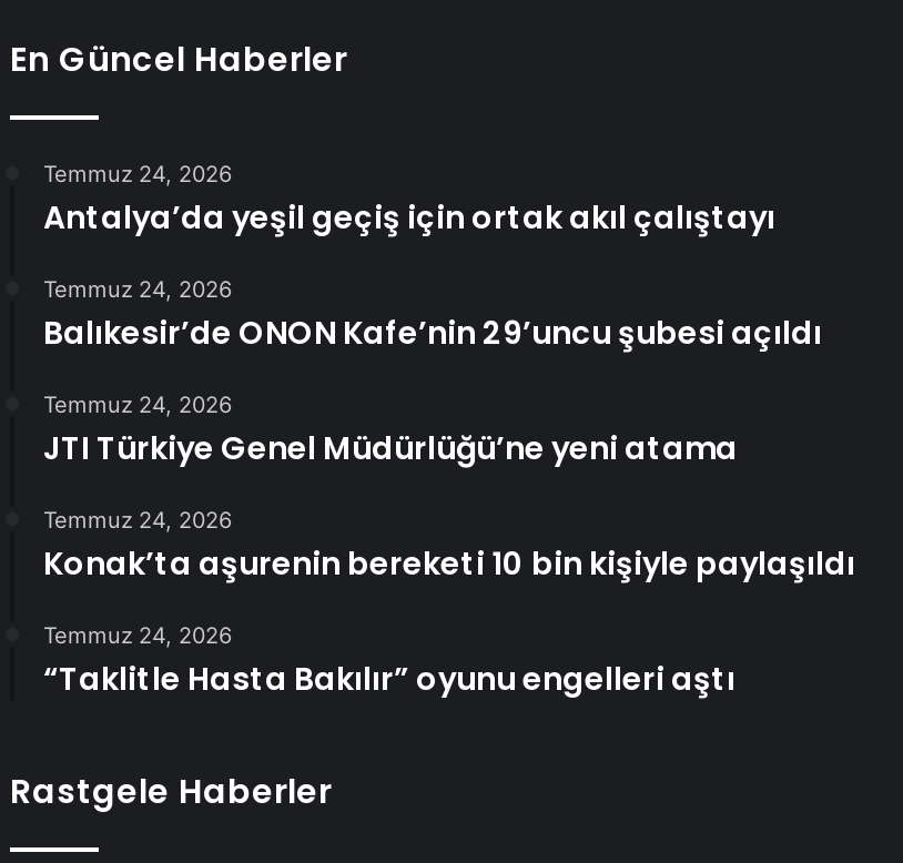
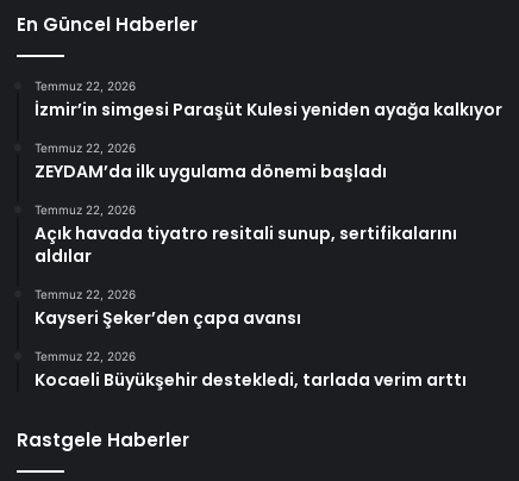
[43,159,775,238] Temmuz 24, 2026 | Antalya’da yeşil geçiş için ortak akıl çalıştayı -> [35,78,502,121] Temmuz 22, 2026 | İzmir’in simgesi Paraşüt Kulesi yeniden ayağa kalkıyor
[43,274,822,354] Temmuz 24, 2026 | Balıkesir’de ONON Kafe’nin 29’uncu şubesi açıldı -> [35,140,387,183] Temmuz 22, 2026 | ZEYDAM’da ilk uygulama dönemi başladı
[43,389,738,469] Temmuz 24, 2026 | JTI Türkiye Genel Müdürlüğü’ne yeni atama -> [35,202,457,267] Temmuz 22, 2026 | Açık havada tiyatro resitali sunup, sertifikalarını | aldılar
[43,505,855,585] Temmuz 24, 2026 | Konak’ta aşurenin bereketi 10 bin kişiyle paylaşıldı -> [35,286,301,329] Temmuz 22, 2026 | Kayseri Şeker’den çapa avansı
[43,620,735,700] Temmuz 24, 2026 | “Taklitle Hasta Bakılır” oyunu engelleri aştı -> [35,348,467,391] Temmuz 22, 2026 | Kocaeli Büyükşehir destekledi, tarlada verim arttı

